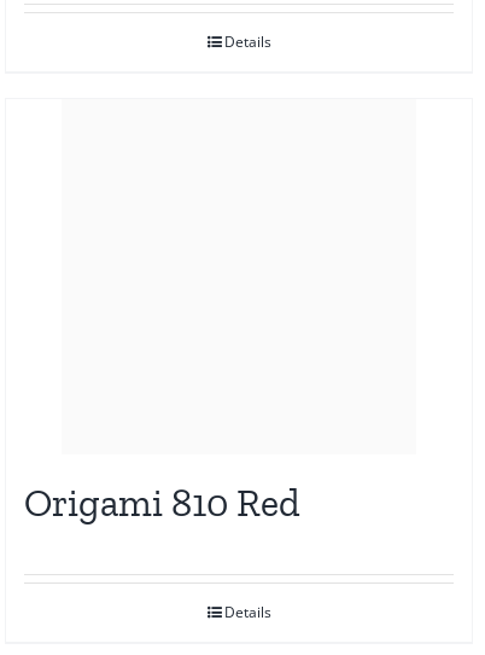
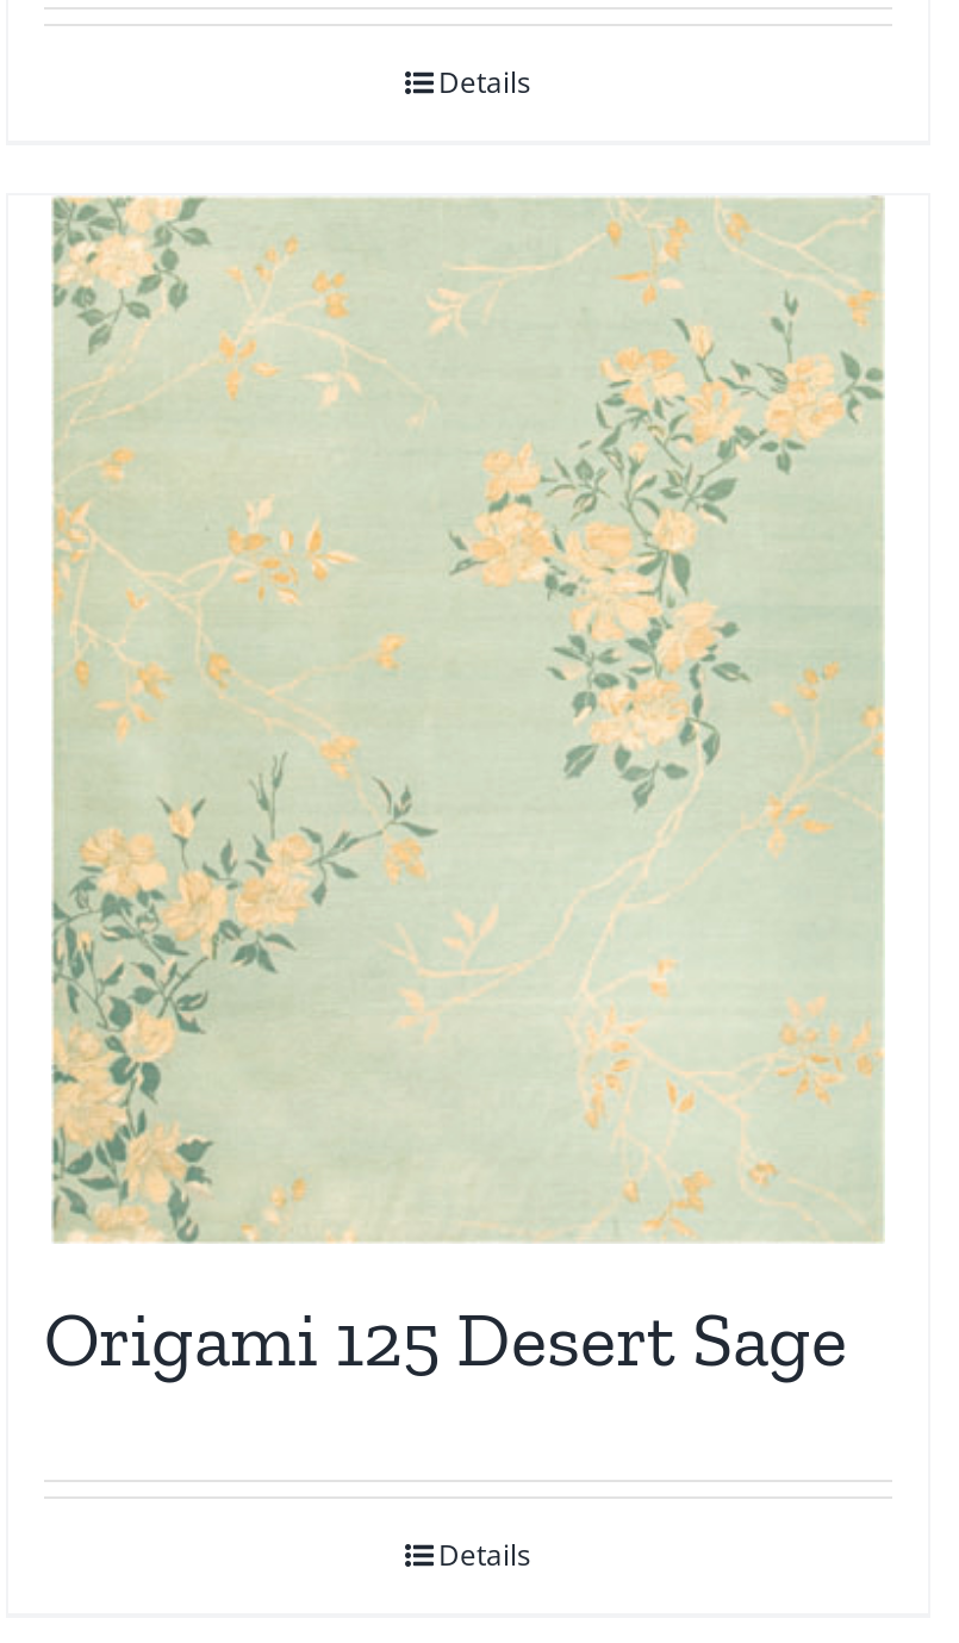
none -> [49,193,888,1246] [image]
[24,480,300,525] Origami 810 Red -> [44,1293,847,1384] Origami 125 Desert Sage

